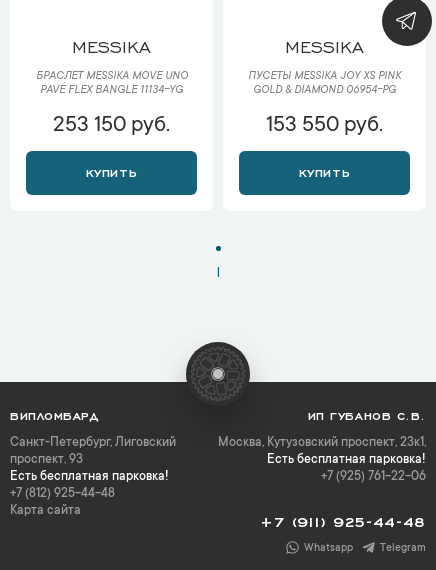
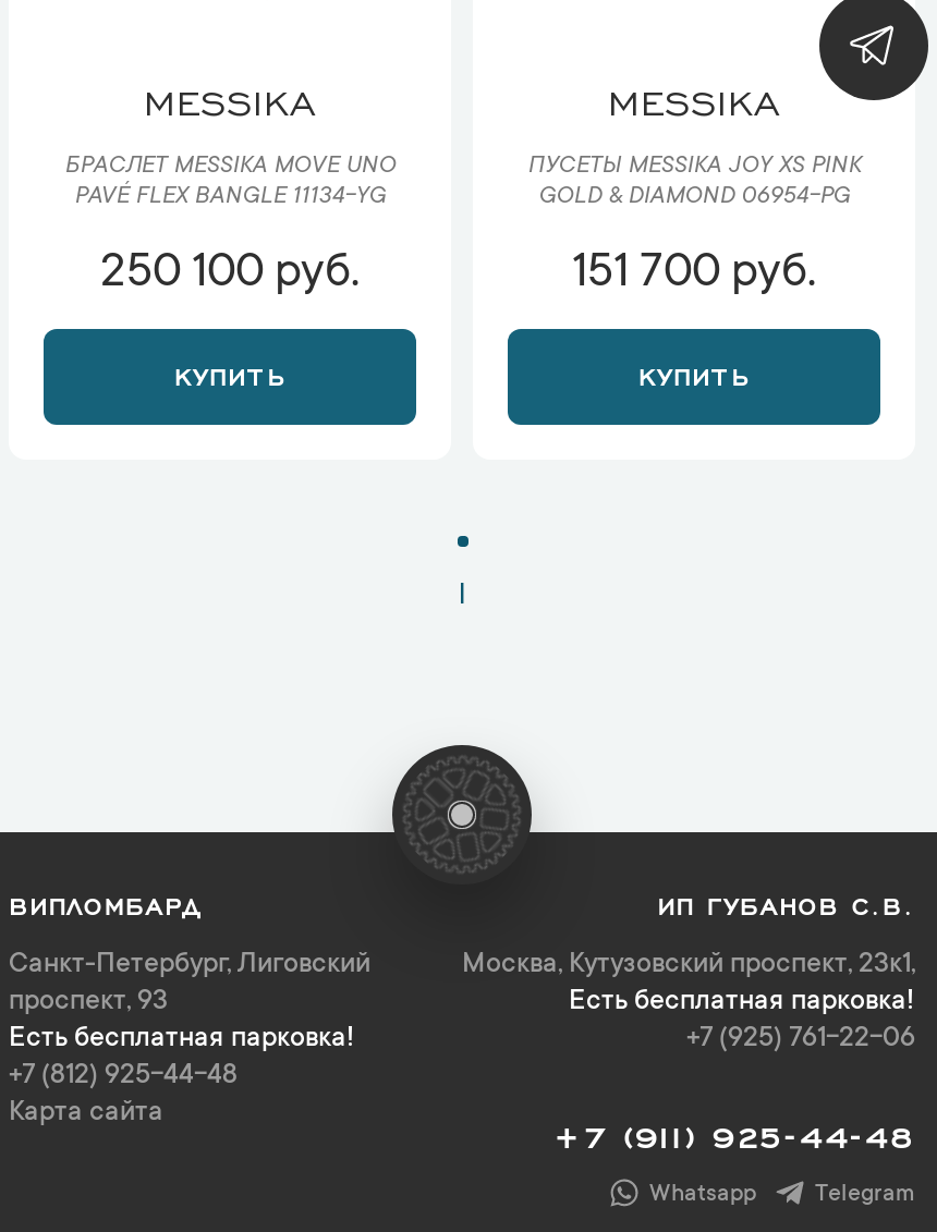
[53,114,170,138] 253 150 руб. -> [100,248,360,301] 250 100 руб.
[266,114,383,138] 153 550 руб. -> [572,248,816,301] 151 700 руб.

